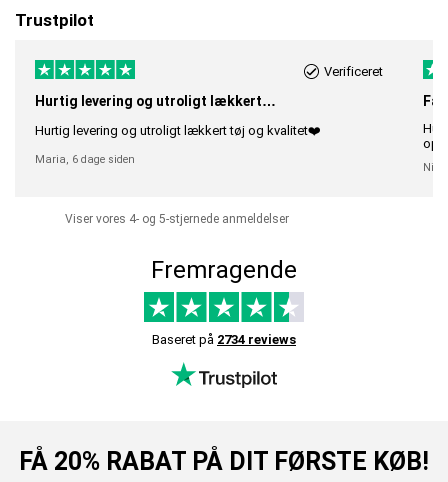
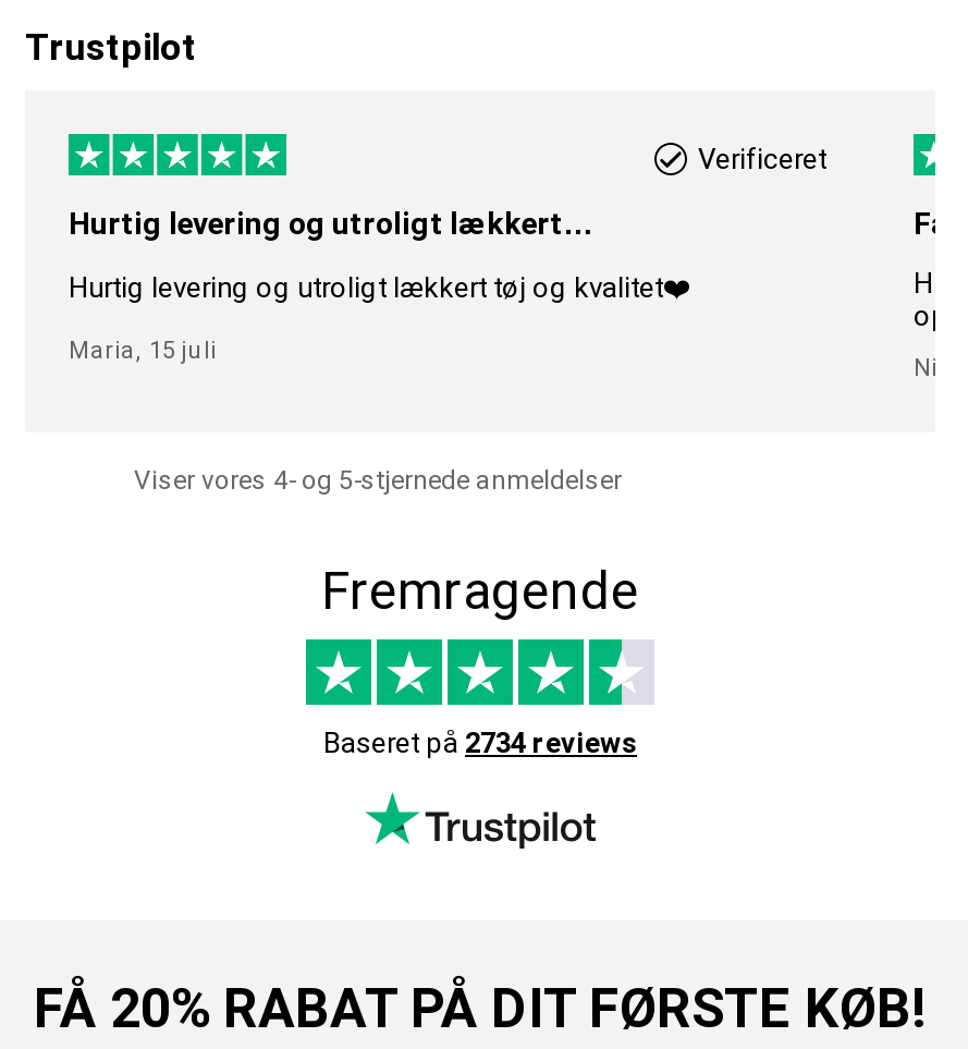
[35,153,135,166] Maria, 6 dage siden -> [69,336,217,364] Maria, 15 juli

